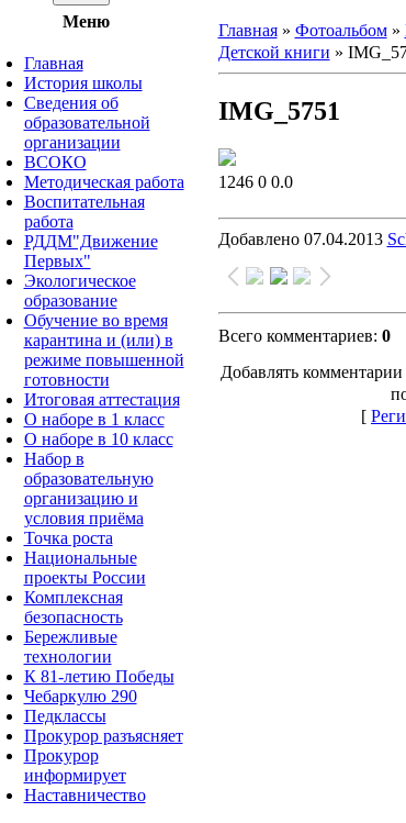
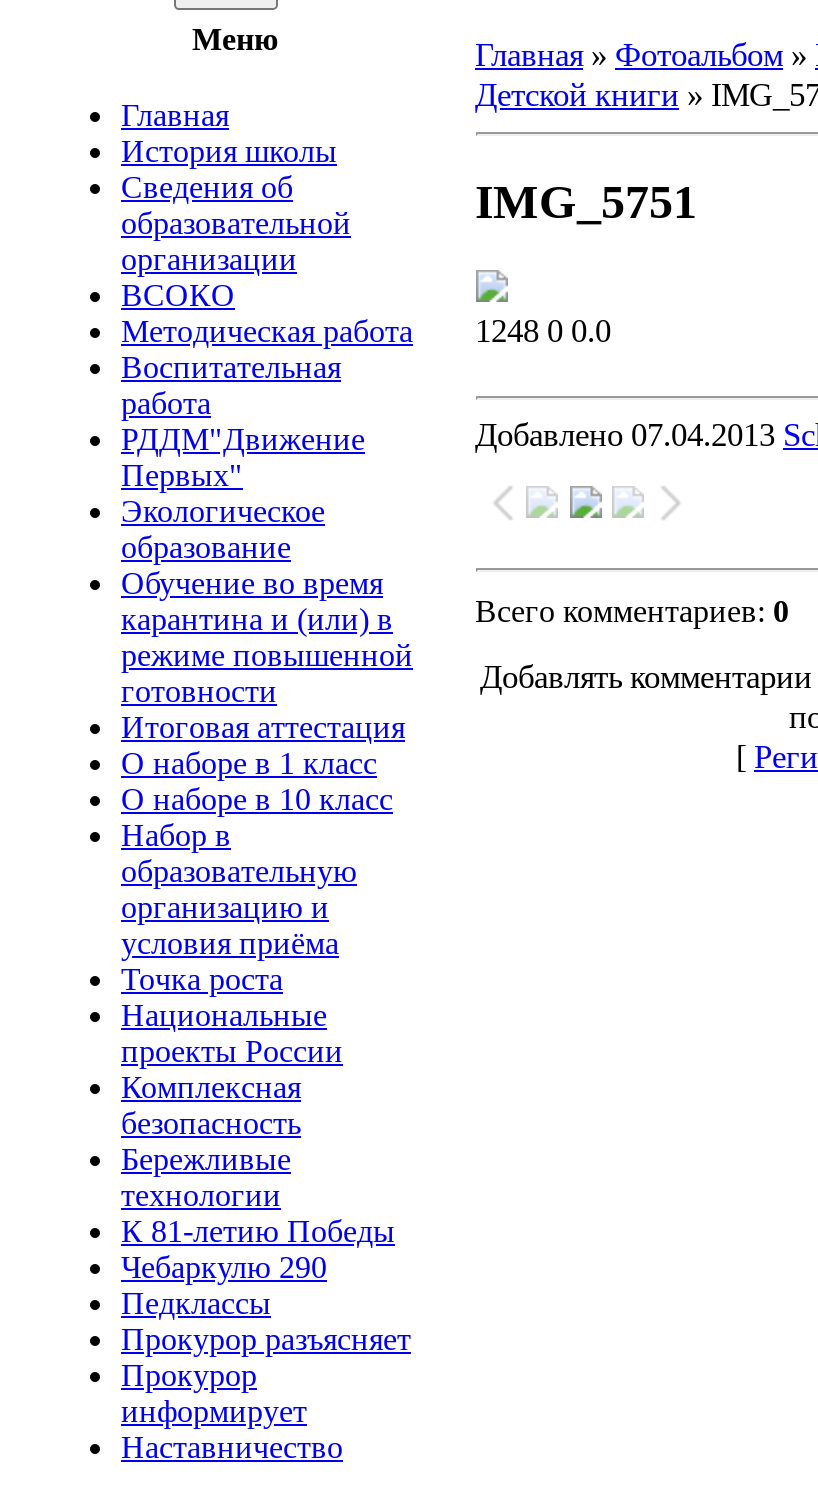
[24,171,292,192] Методическая работа 1246 0 0.0 -> [121,311,611,349] Методическая работа 1248 0 0.0

